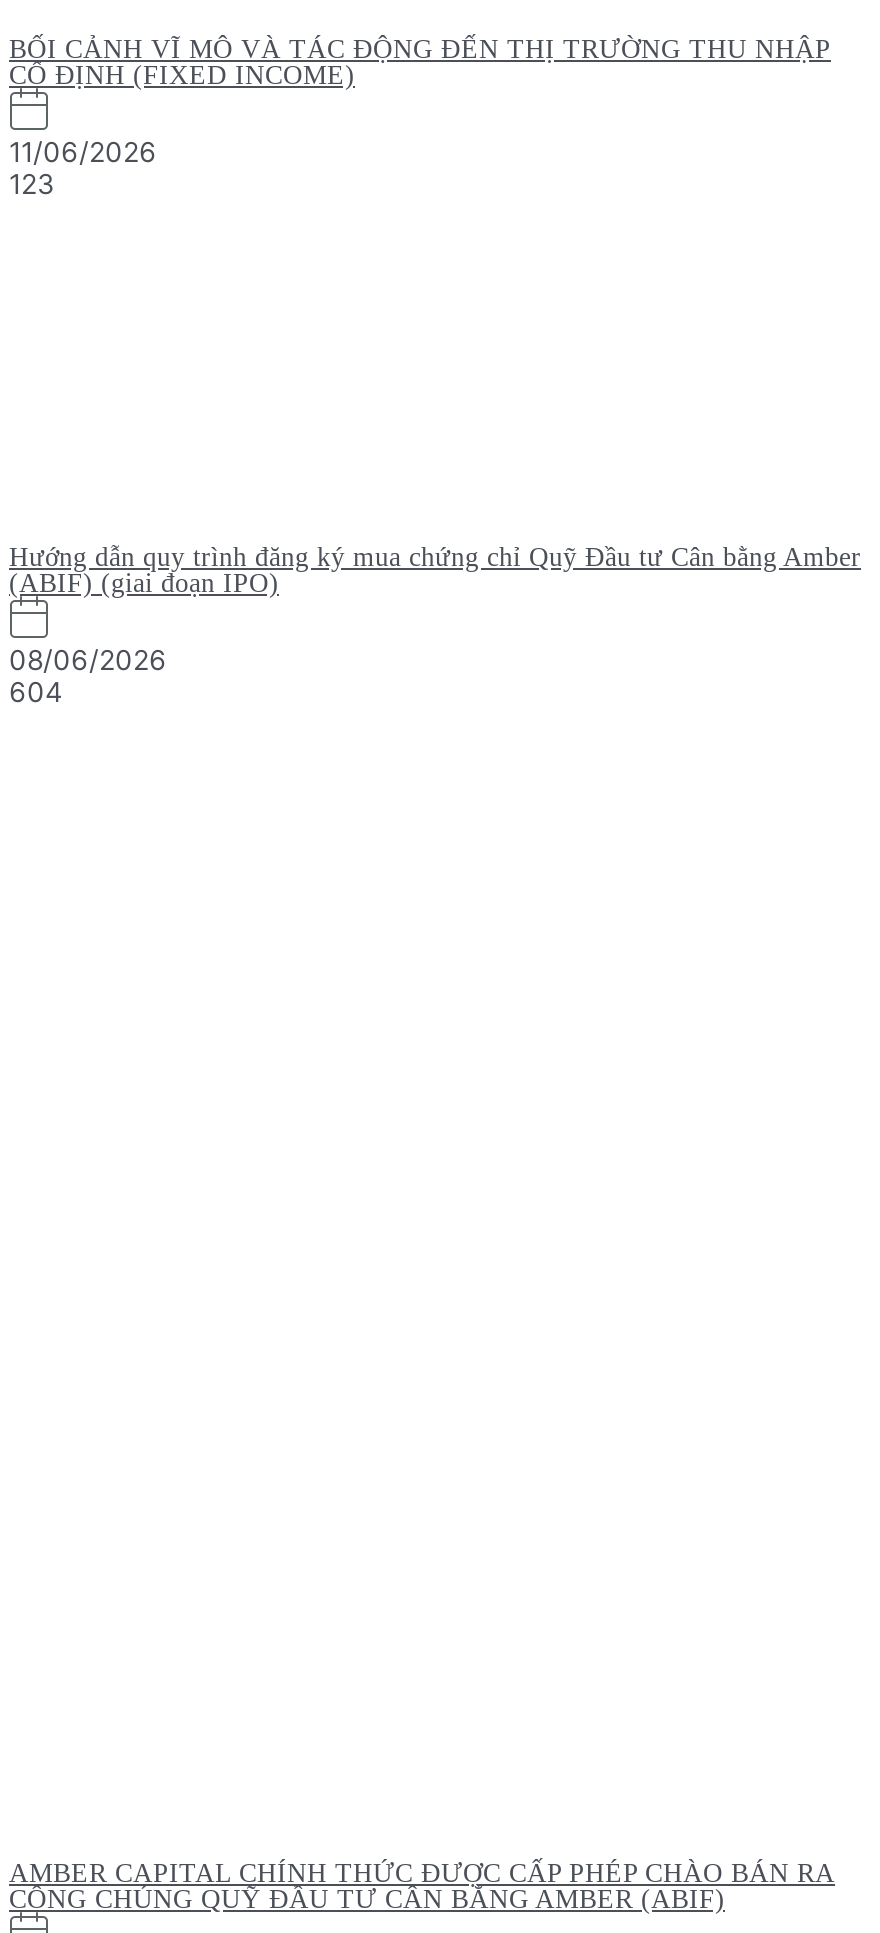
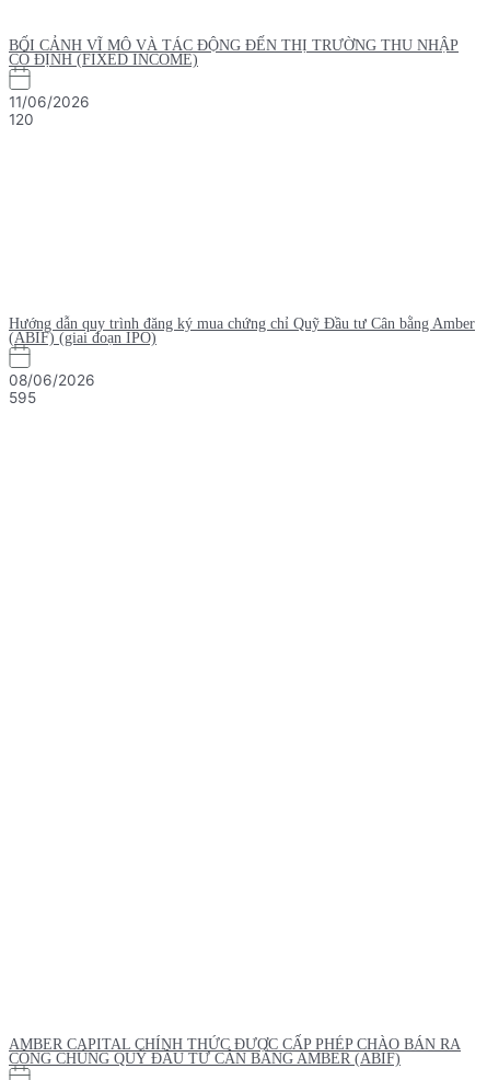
[9,168,55,200] 123 -> [9,111,34,128] 120
[9,676,63,708] 604 -> [9,389,36,406] 595

